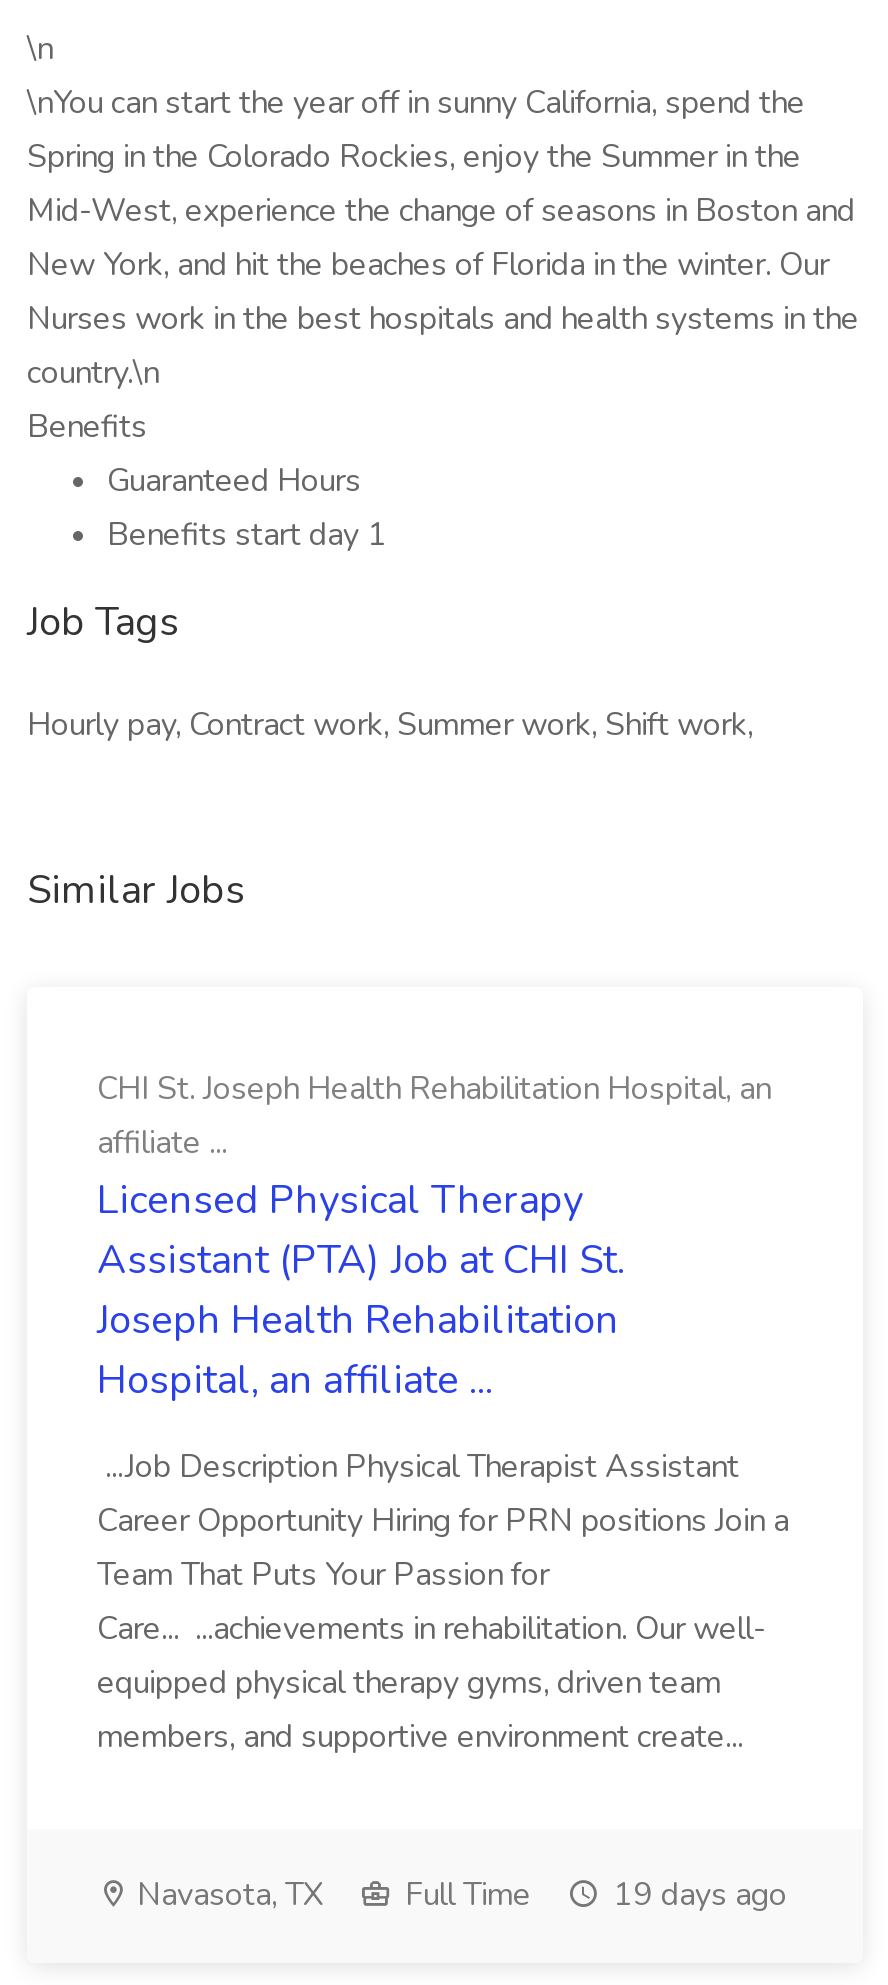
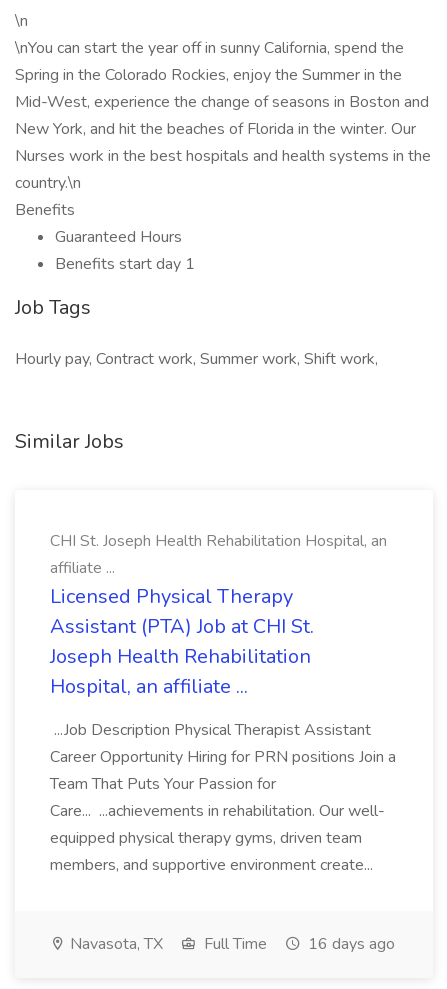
[129,1873,787,1917] Navasota, TX Full Time 19 days ago -> [66,933,395,955] Navasota, TX Full Time 16 days ago

